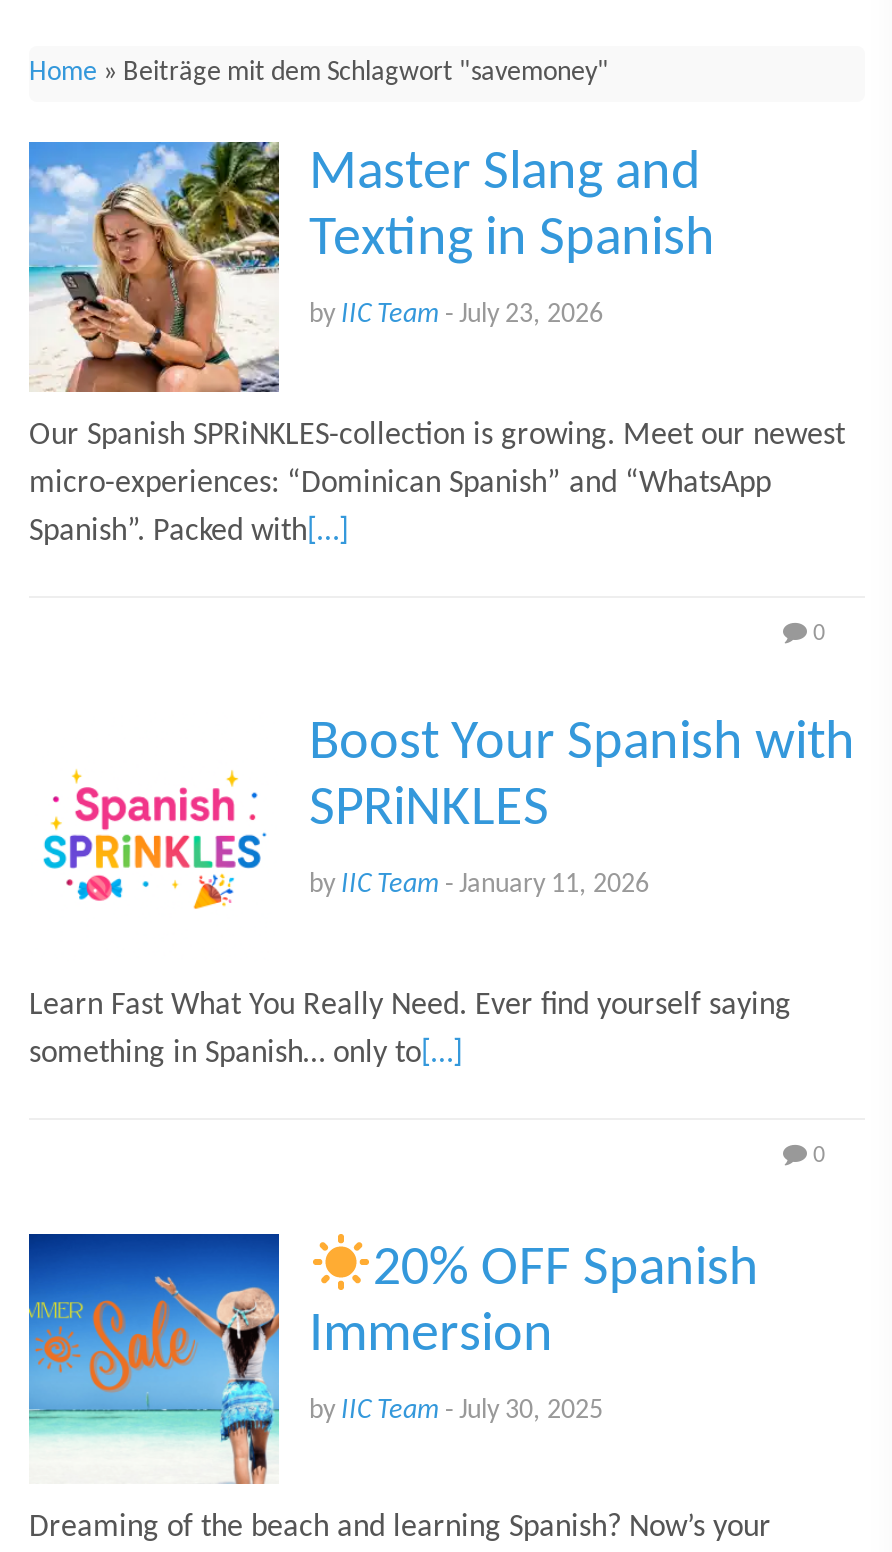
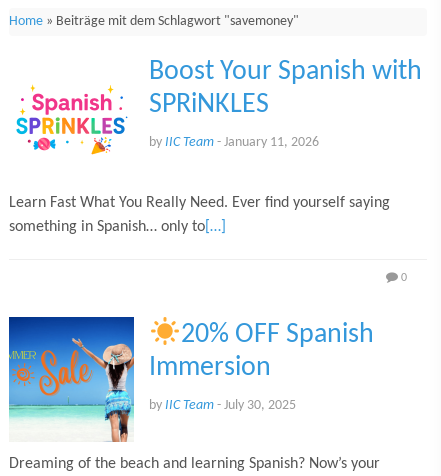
[27,140,845,646] [image] | Our Spanish SPRiNKLES-collection is growing. Meet our newest | micro-experiences: “Dominican Spanish” and “WhatsApp | Spanish”. Packed with[…] | 0 -> none
[309,146,715,330] Master Slang and | Texting in Spanish | by IIC Team - July 23, 2026 -> none

